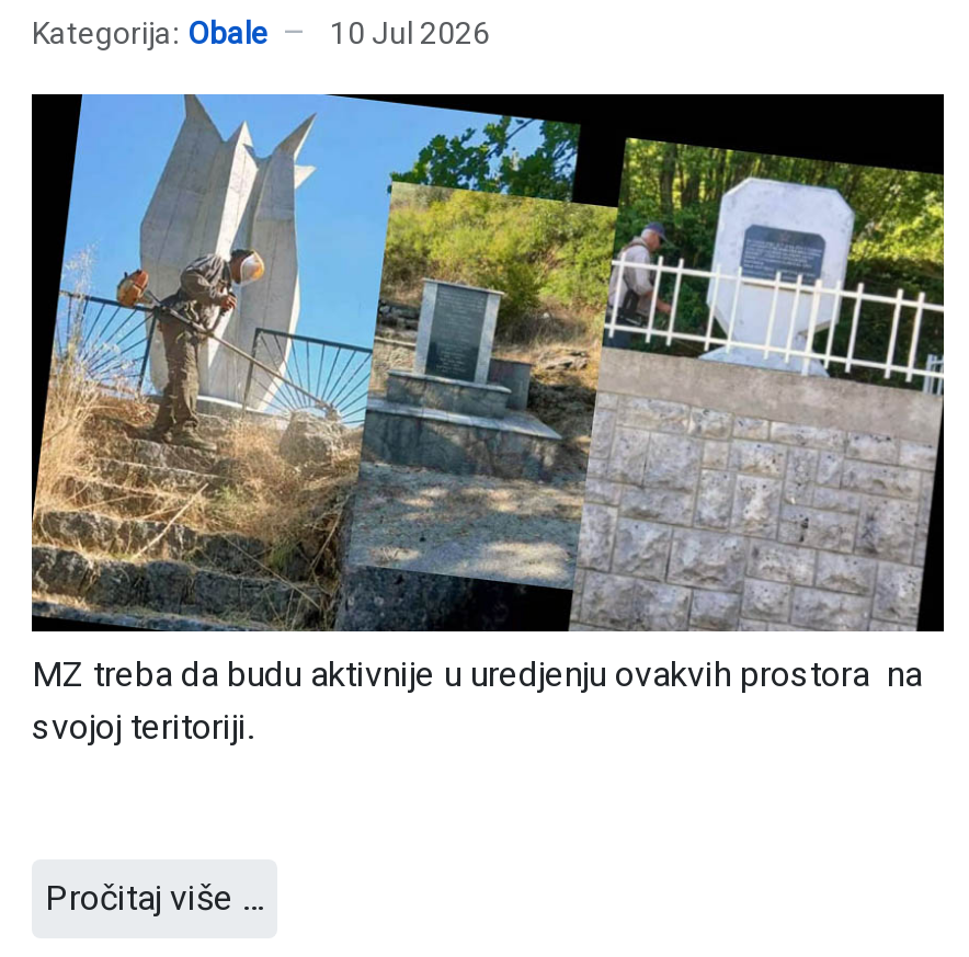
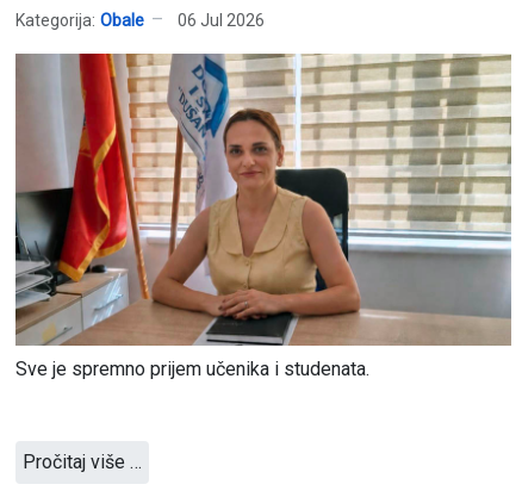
[32,15,490,50] Kategorija: Obale 10 Jul 2026 -> [15,10,265,29] Kategorija: Obale 06 Jul 2026
[32,92,946,747] [image] | MZ treba da budu aktivnije u uredjenju ovakvih prostora na | svojoj teritoriji. -> [14,52,511,380] [image] | Sve je spremno prijem učenika i studenata.

